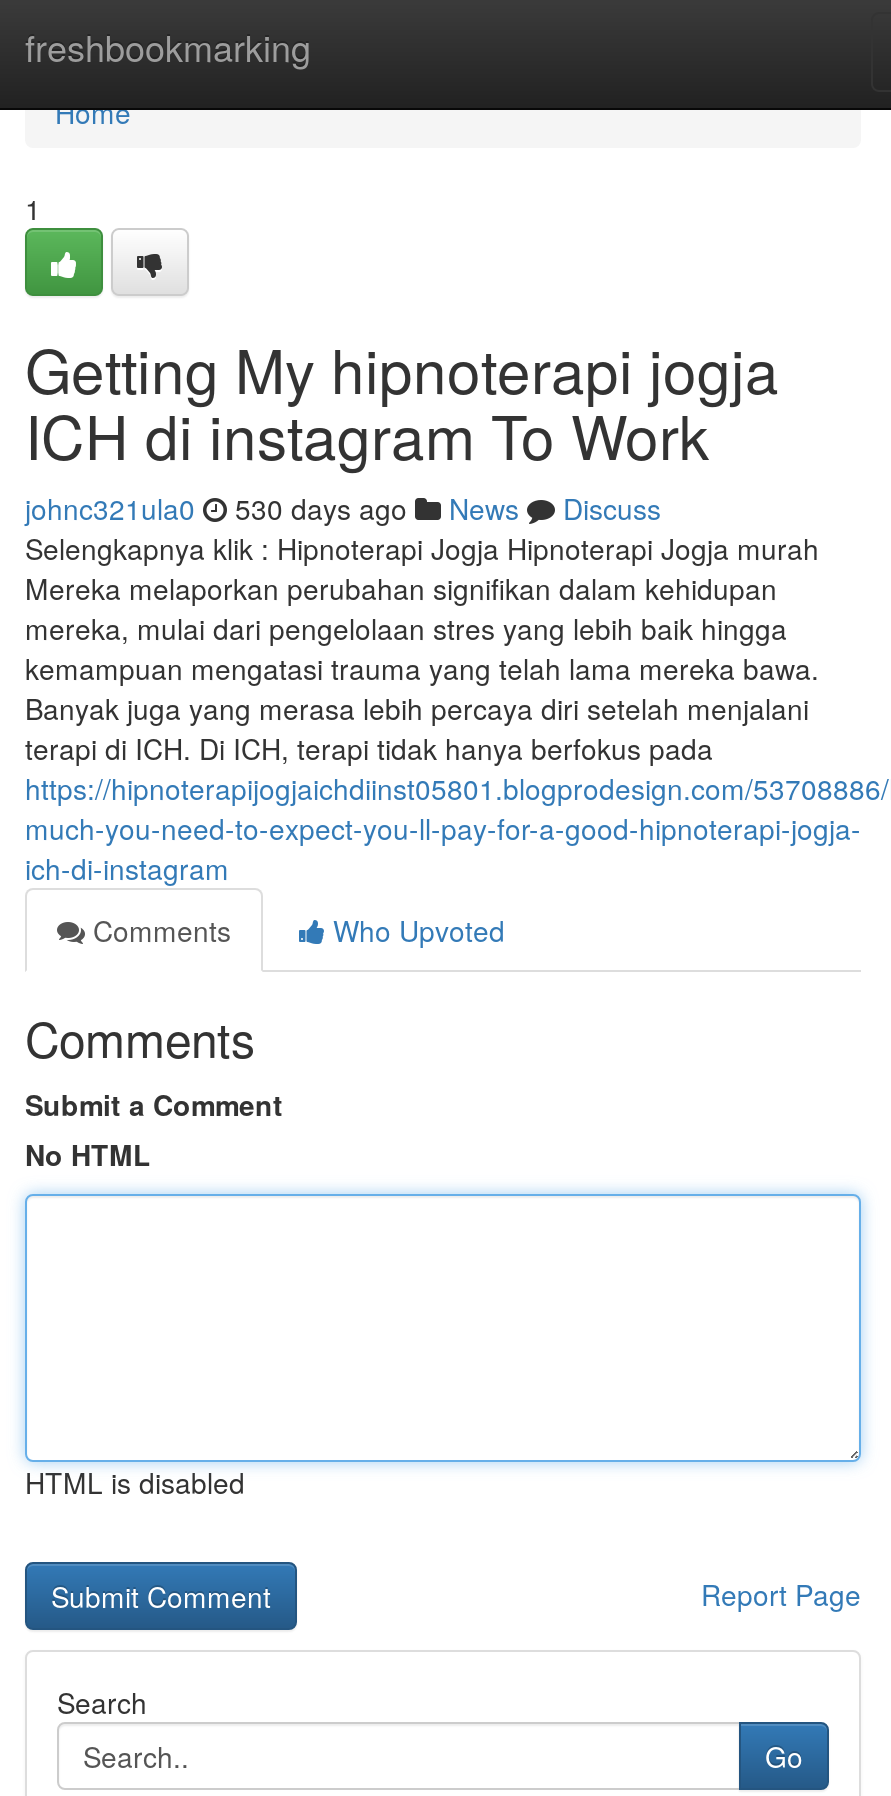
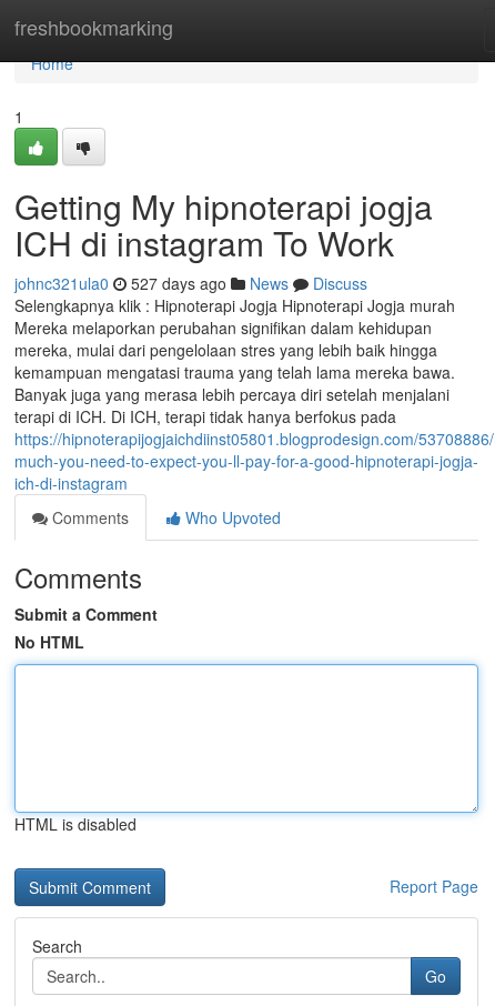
[25,488,661,528] johnc321ula0 530 days ago News Discuss -> [14,272,367,294] johnc321ula0 527 days ago News Discuss

